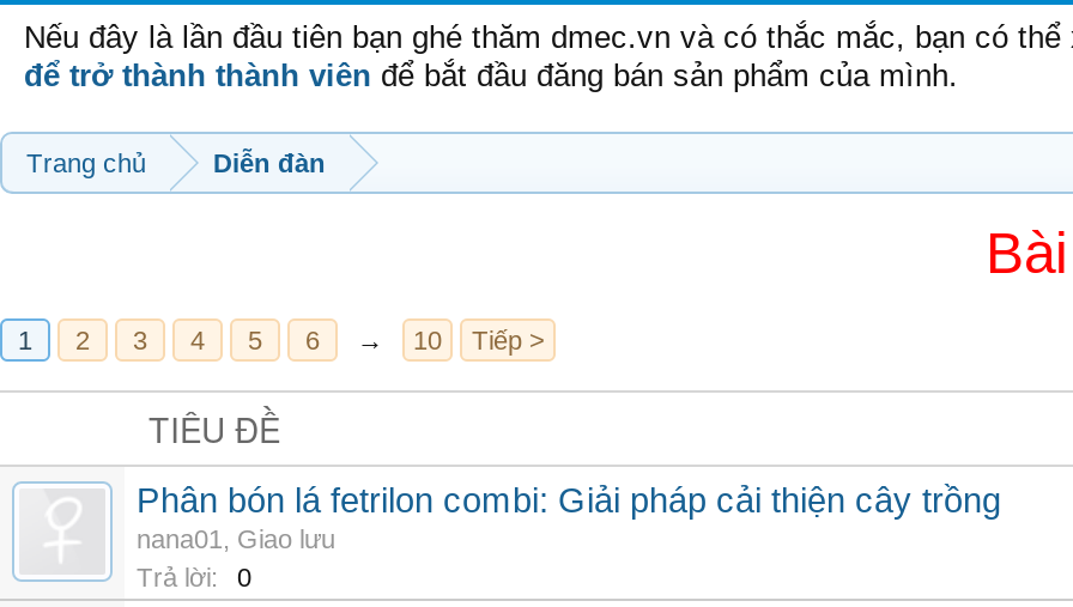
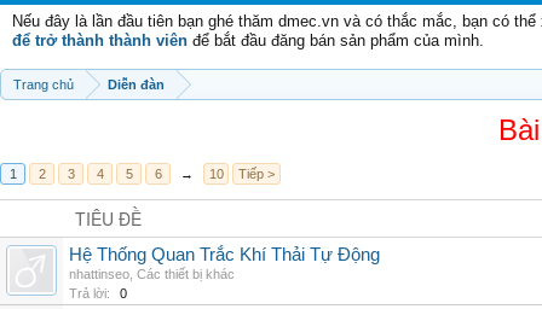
[137,481,1001,553] Phân bón lá fetrilon combi: Giải pháp cải thiện cây trồng | nana01, Giao lưu -> [69,245,380,281] Hệ Thống Quan Trắc Khí Thải Tự Động | nhattinseo, Các thiết bị khác

